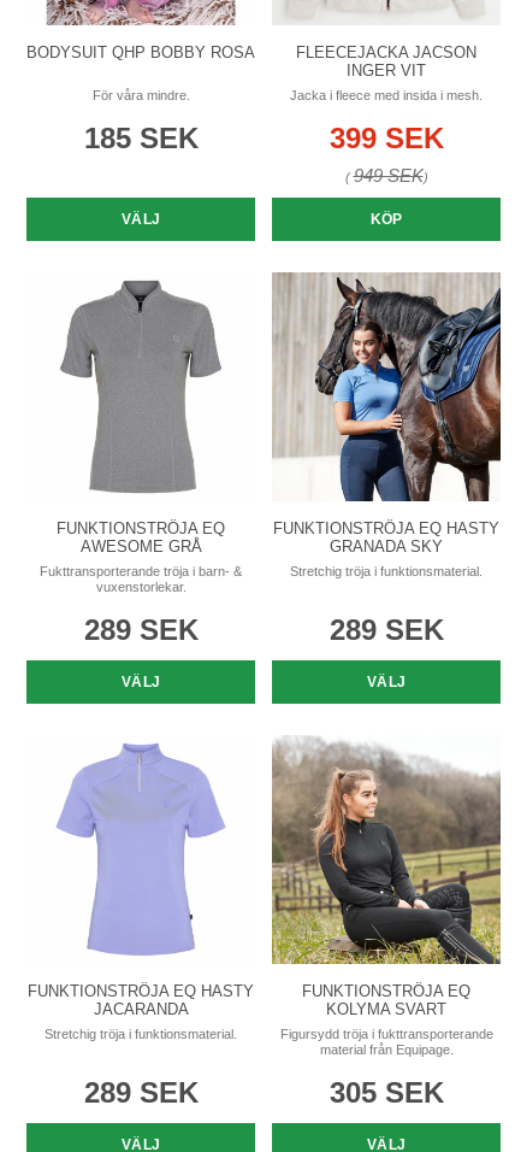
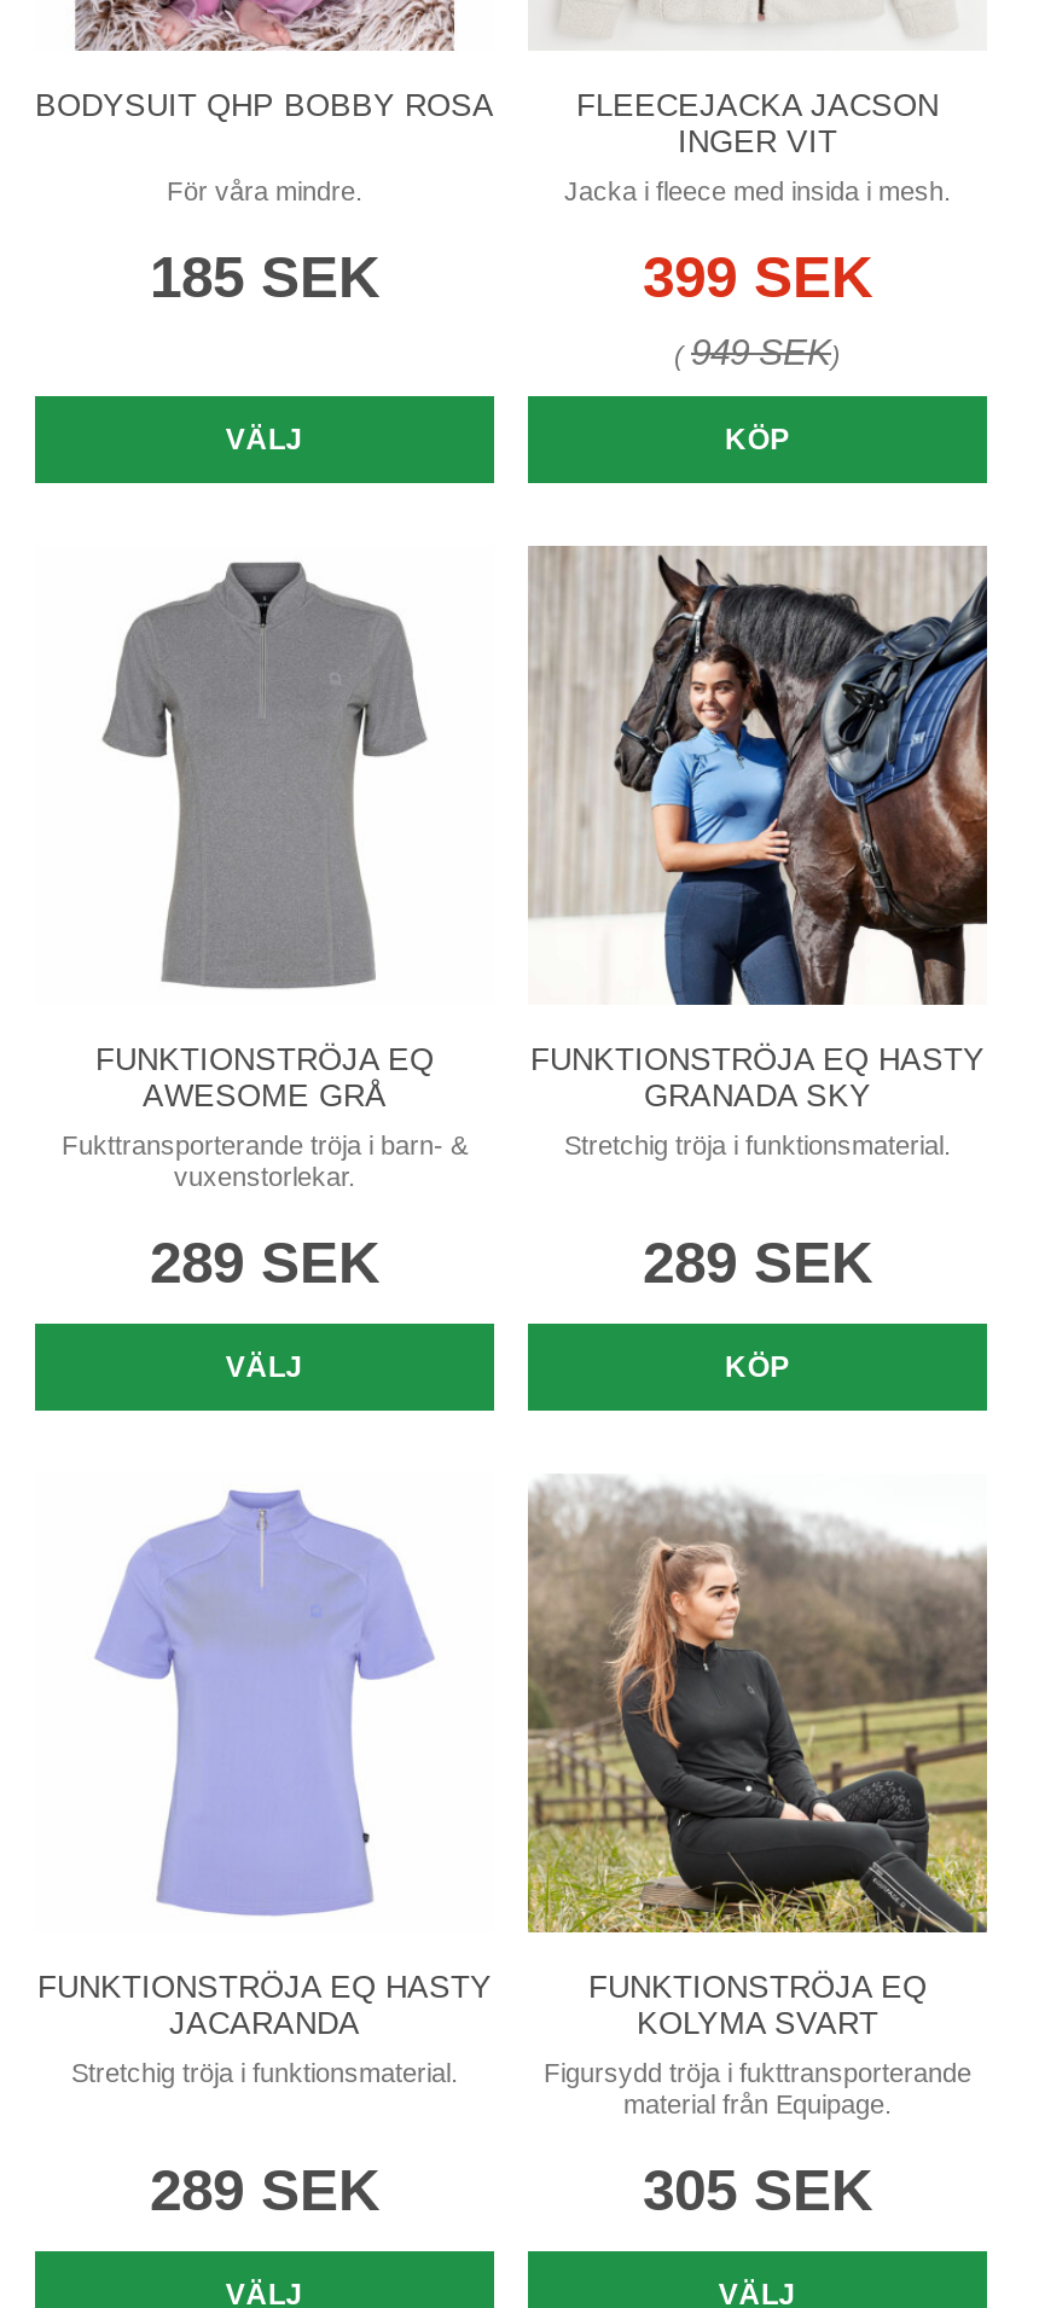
none -> [725,1349,790,1383] KÖP

